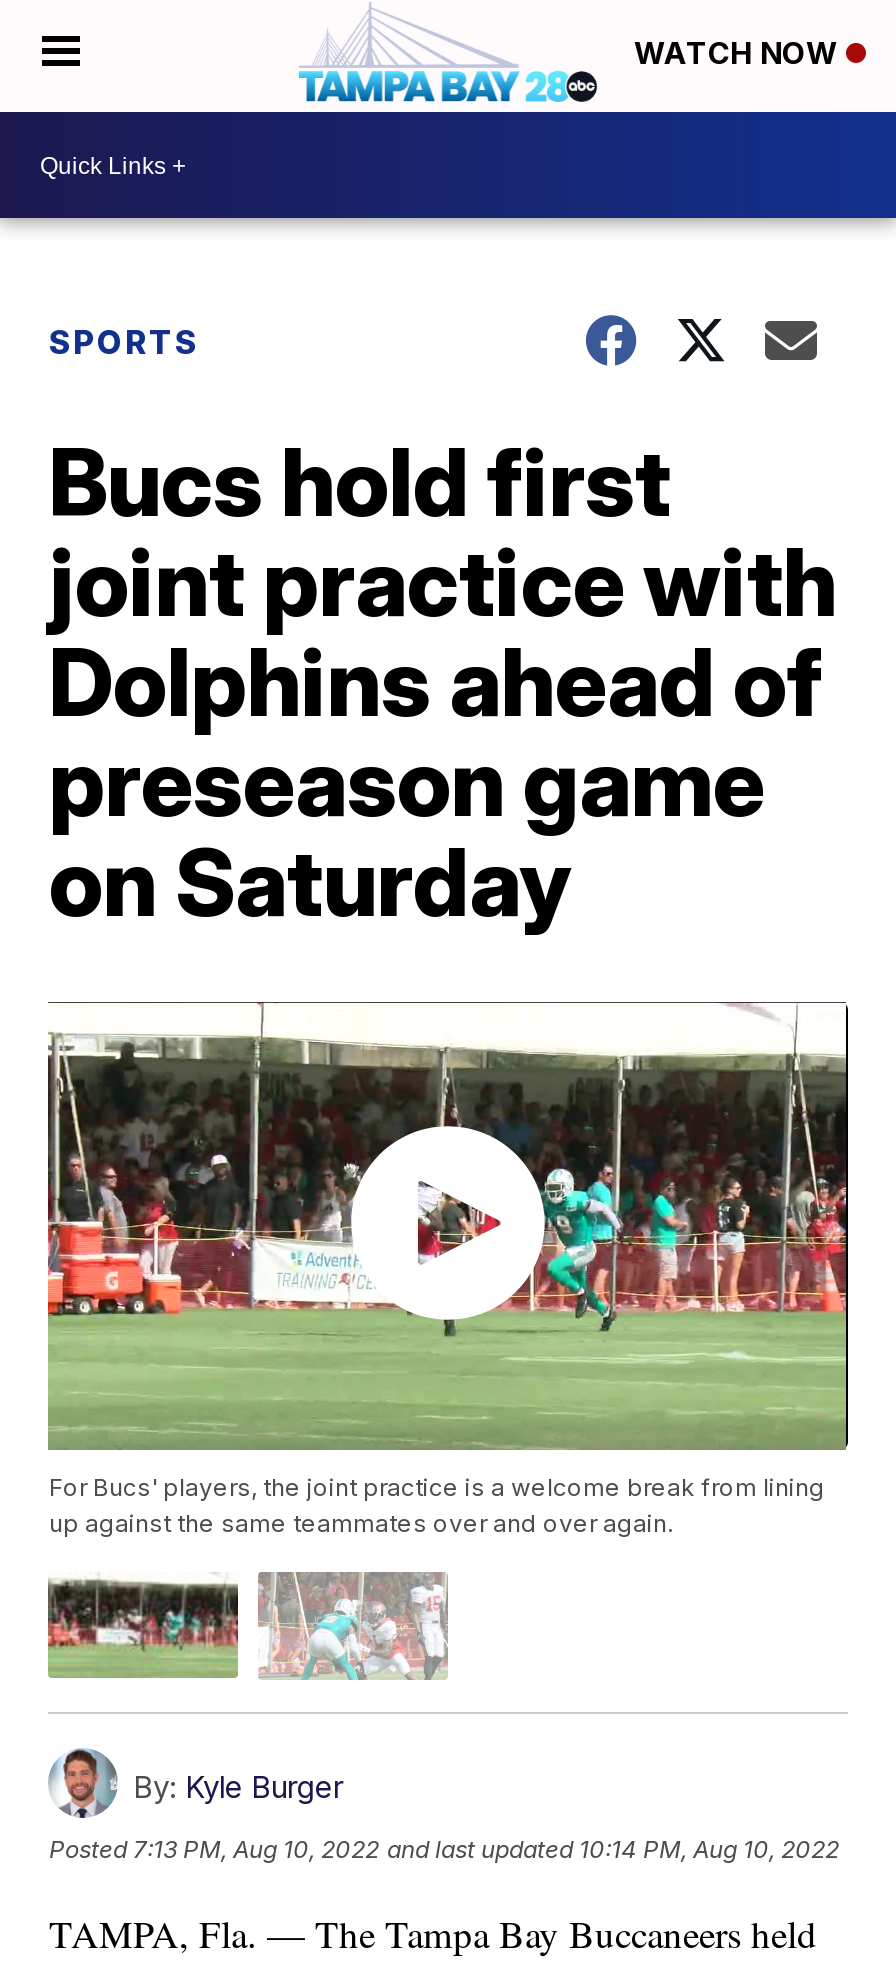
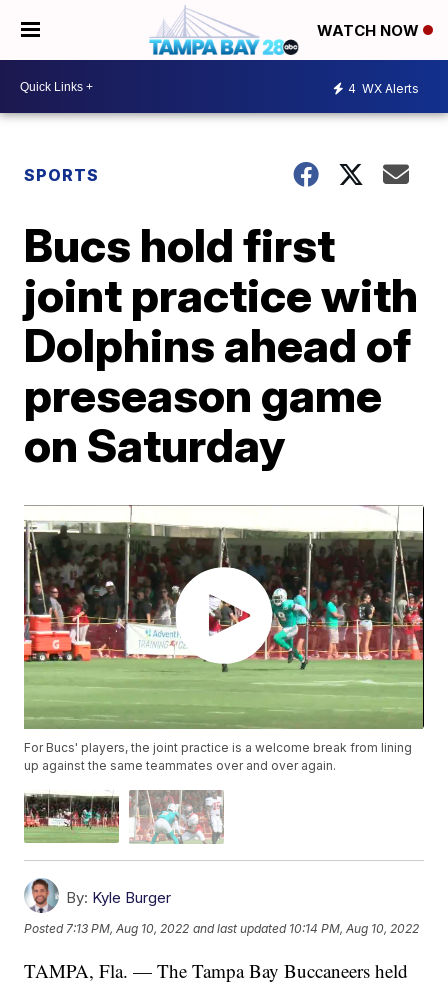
none -> [348,80,419,95] 4 WX Alerts

